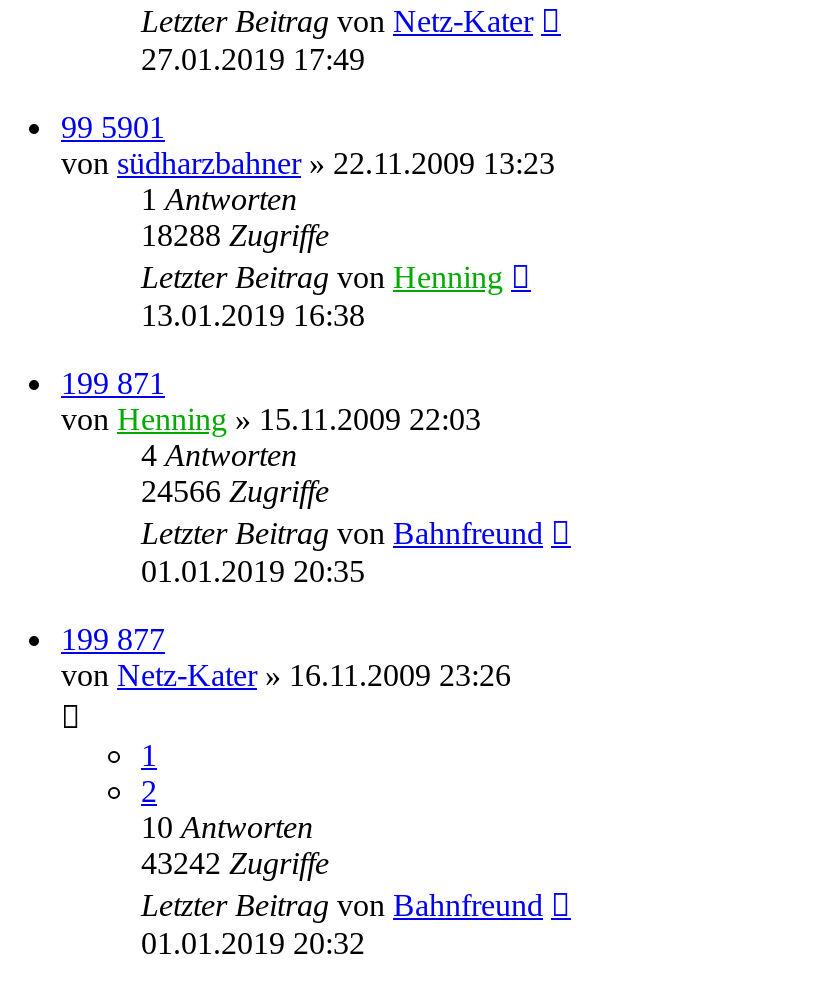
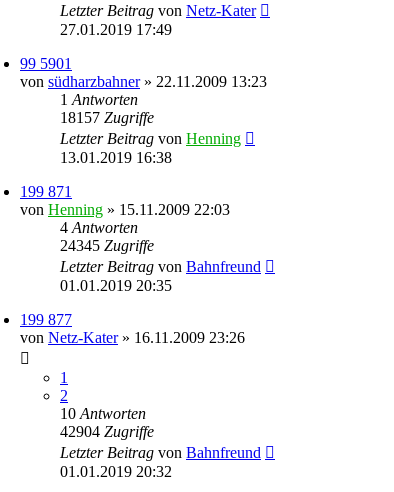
[141,218,329,252] 18288 Zugriffe -> [60,109,154,126] 18157 Zugriffe
[141,474,329,508] 24566 Zugriffe -> [60,237,154,254] 24345 Zugriffe
[141,846,329,880] 43242 Zugriffe -> [60,423,154,440] 42904 Zugriffe

